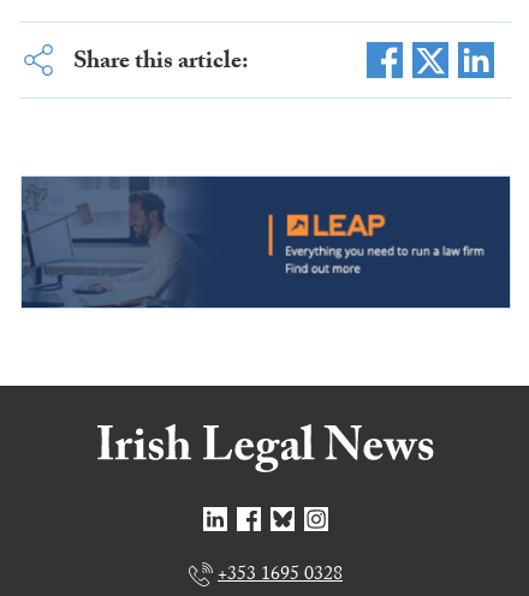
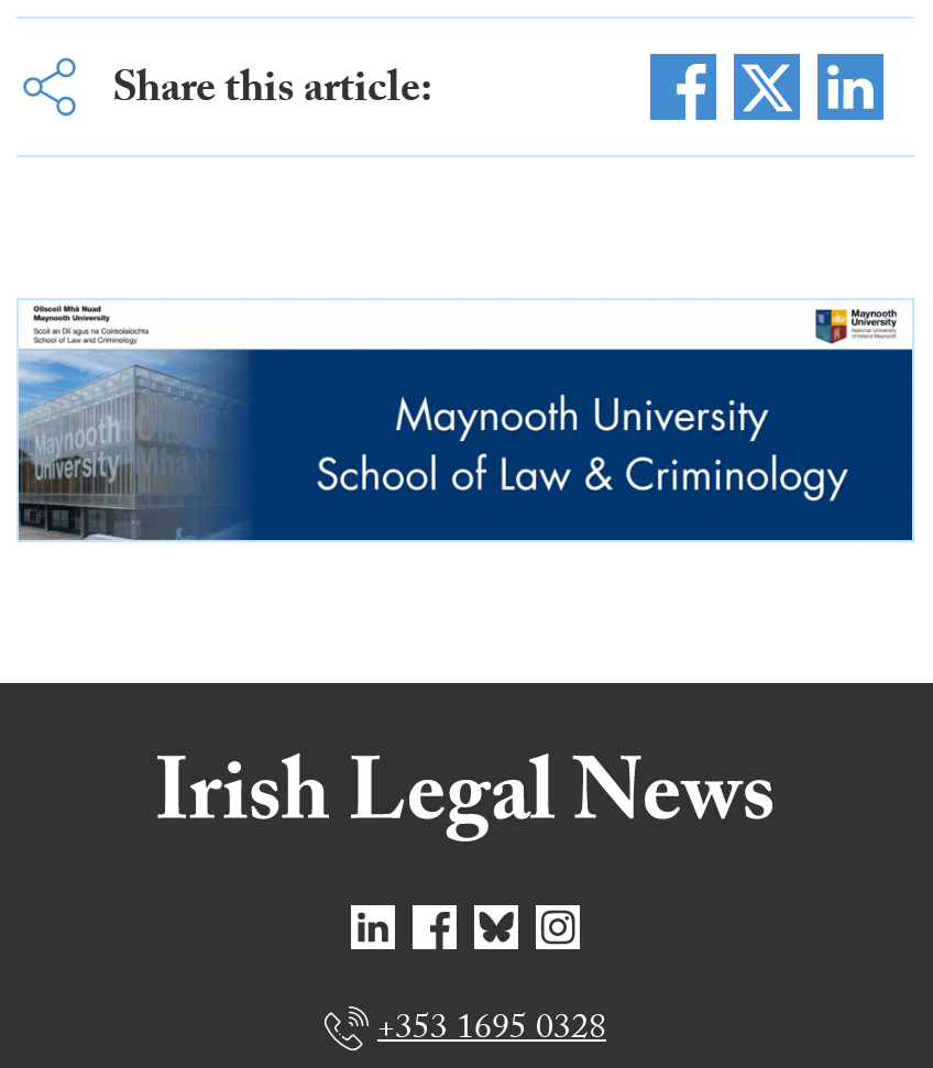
[20,175,511,309] [image] -> [17,300,912,542] [image]

